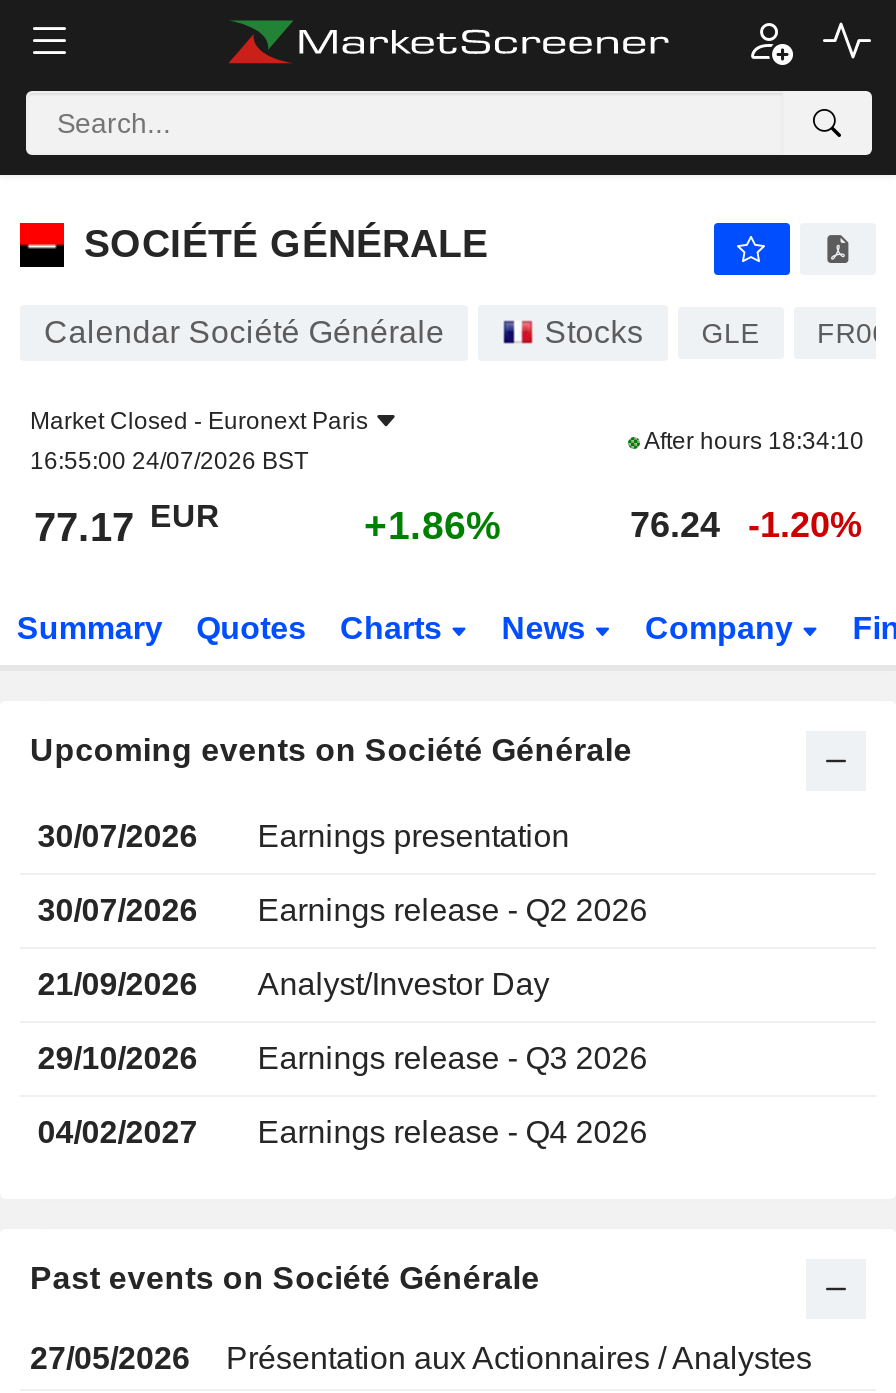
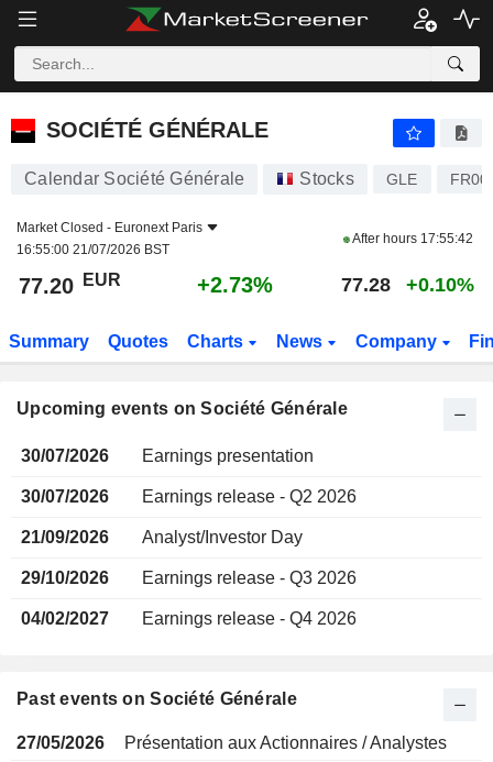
[640,427,864,455] After hours 18:34:10 -> [349,231,473,246] After hours 17:55:42
[30,447,308,475] 16:55:00 24/07/2026 BST -> [17,242,169,257] 16:55:00 21/07/2026 BST
[34,498,220,549] 77.17 EUR -> [19,270,121,298] 77.20 EUR
[364,503,502,547] +1.86% -> [197,273,273,297] +2.73%
[630,505,720,545] 76.24 -> [341,274,391,296] 77.28
[748,505,862,545] -1.20% -> [406,274,474,296] +0.10%

